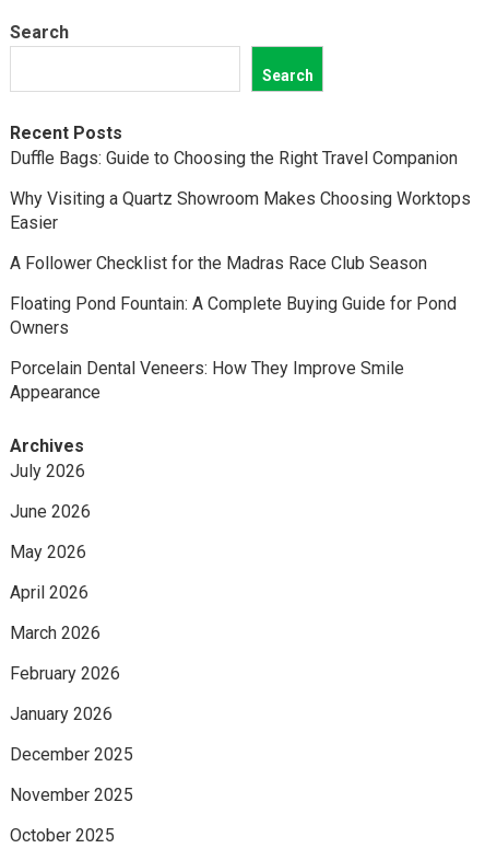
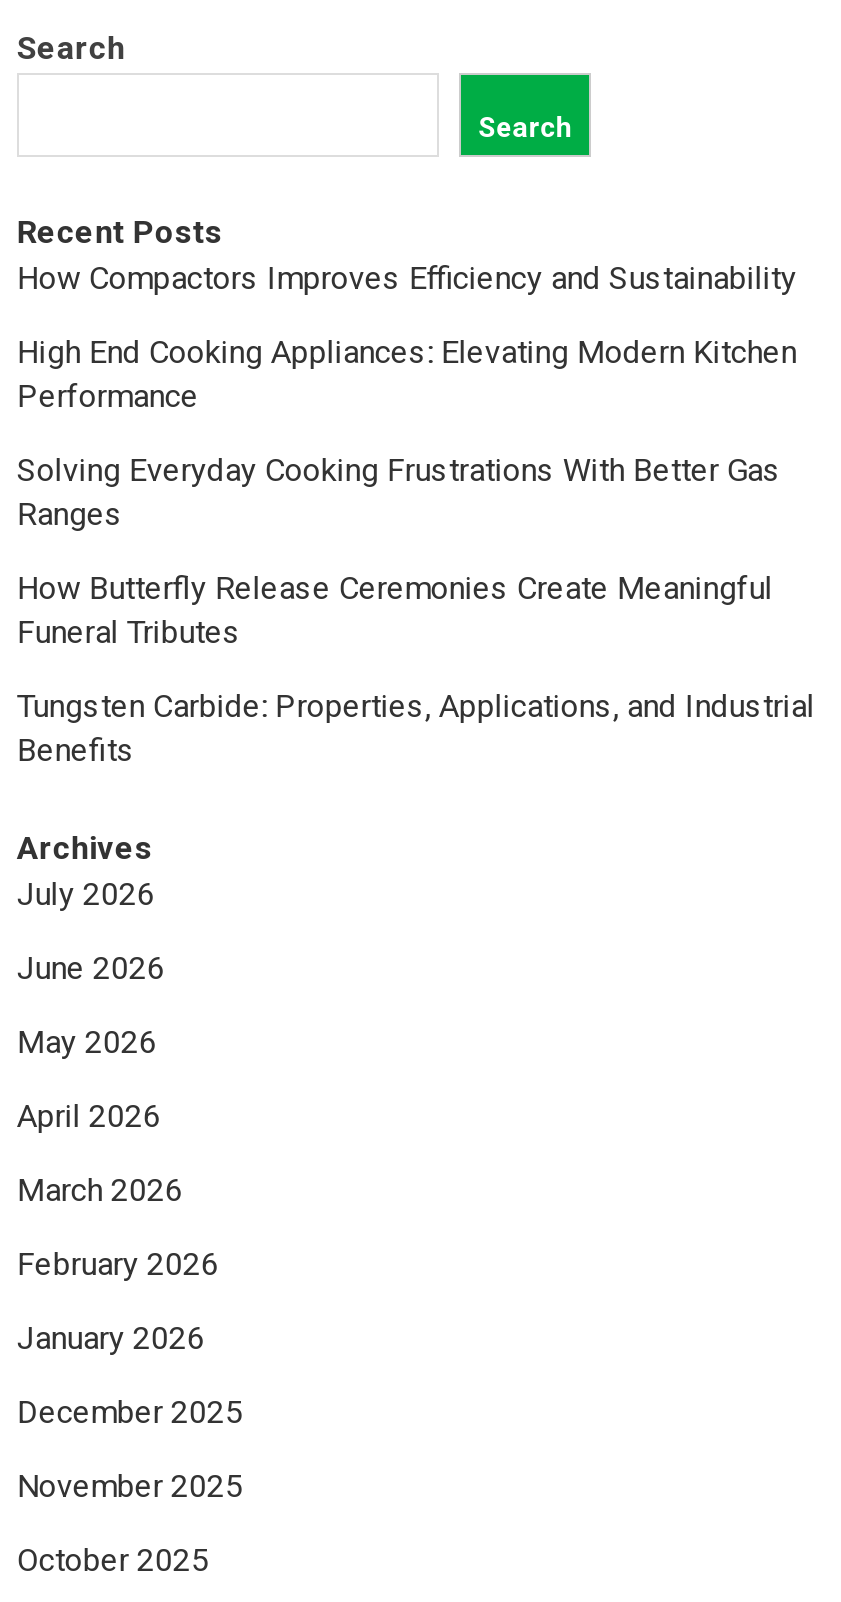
[10,148,458,168] Duffle Bags: Guide to Choosing the Right Travel Companion -> [17,259,797,297] How Compactors Improves Efficiency and Sustainability
[10,188,471,233] Why Visiting a Quartz Showroom Makes Choosing Worktops | Easier -> [17,333,797,415] High End Cooking Appliances: Elevating Modern Kitchen | Performance
[10,253,427,274] A Follower Checklist for the Madras Race Club Season -> [17,451,781,533] Solving Everyday Cooking Frustrations With Better Gas | Ranges
[10,293,456,338] Floating Pond Fountain: A Complete Buying Guide for Pond | Owners -> [17,569,773,651] How Butterfly Release Ceremonies Create Meaningful | Funeral Tributes
[10,358,404,403] Porcelain Dental Veneers: How They Improve Smile | Appearance -> [17,687,815,769] Tungsten Carbide: Properties, Applications, and Industrial | Benefits

